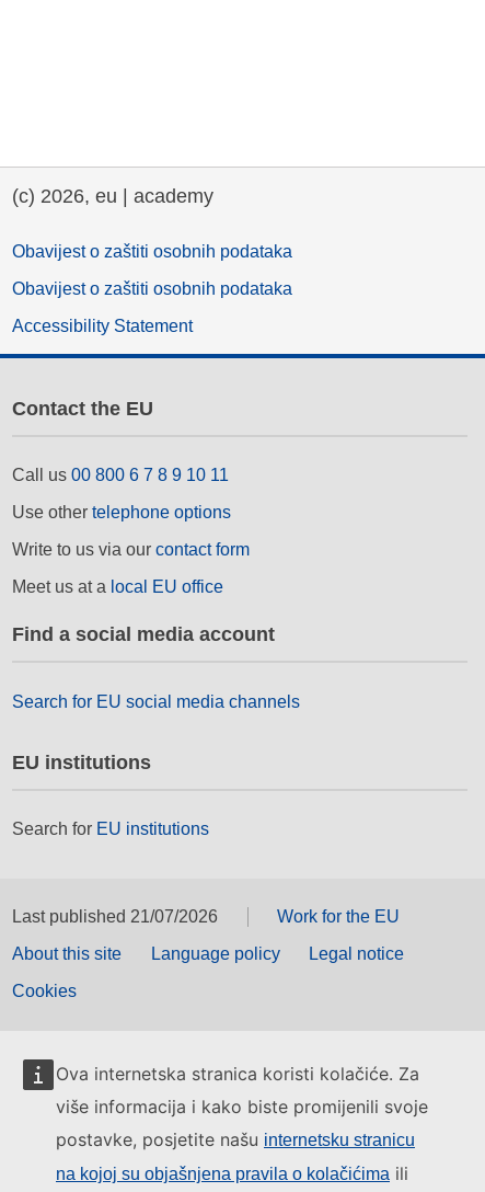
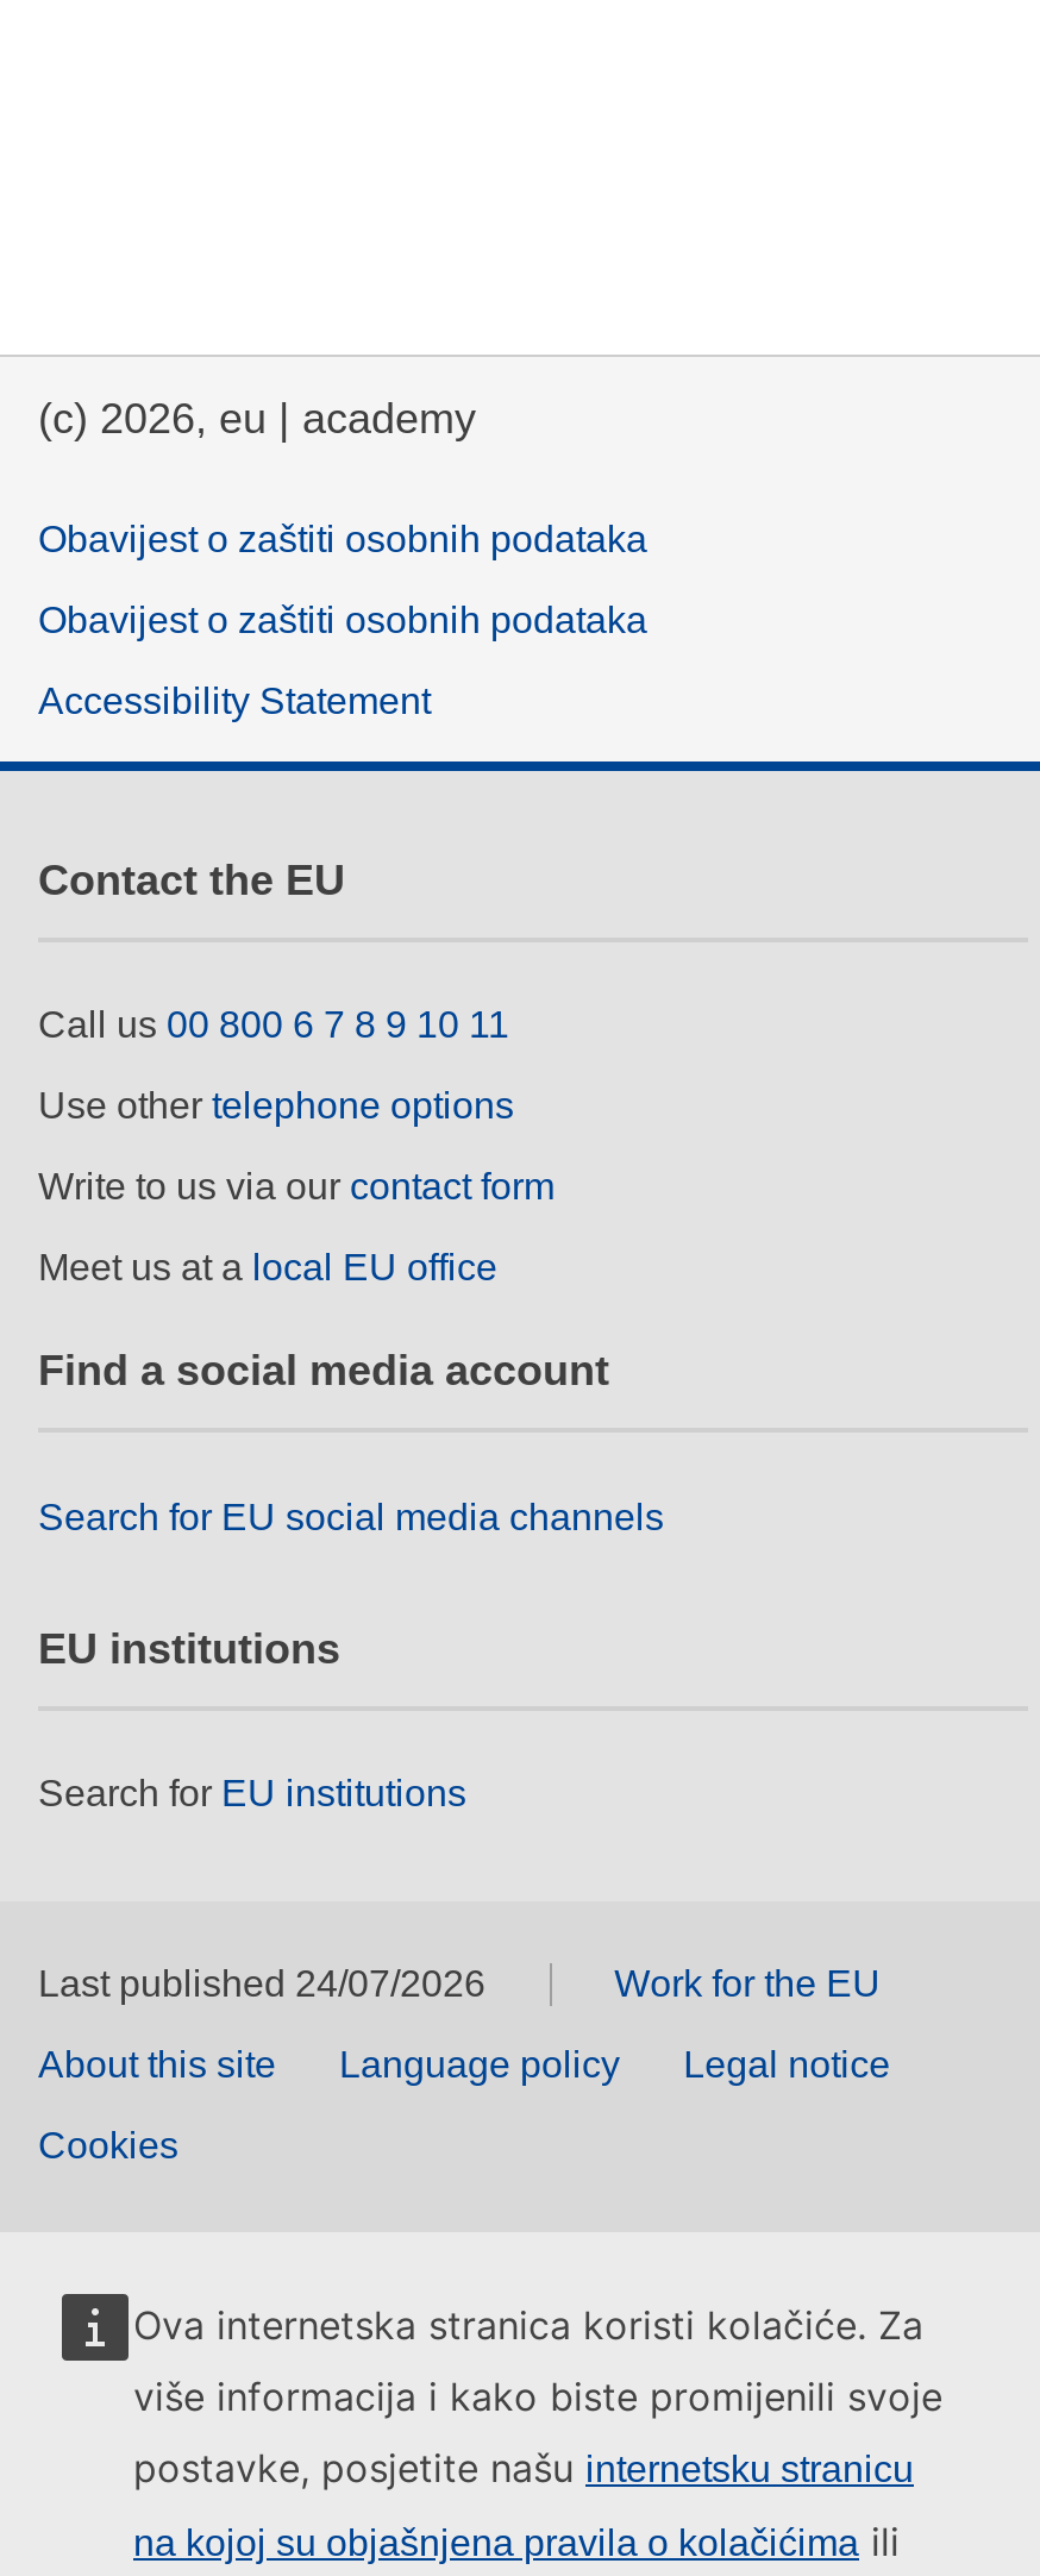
[12,908,218,926] Last published 21/07/2026 -> [38,1964,485,2005] Last published 24/07/2026

